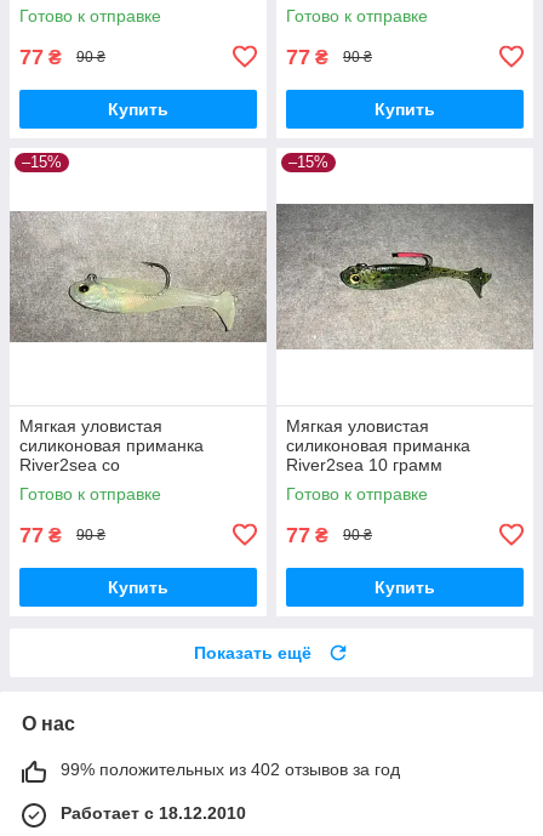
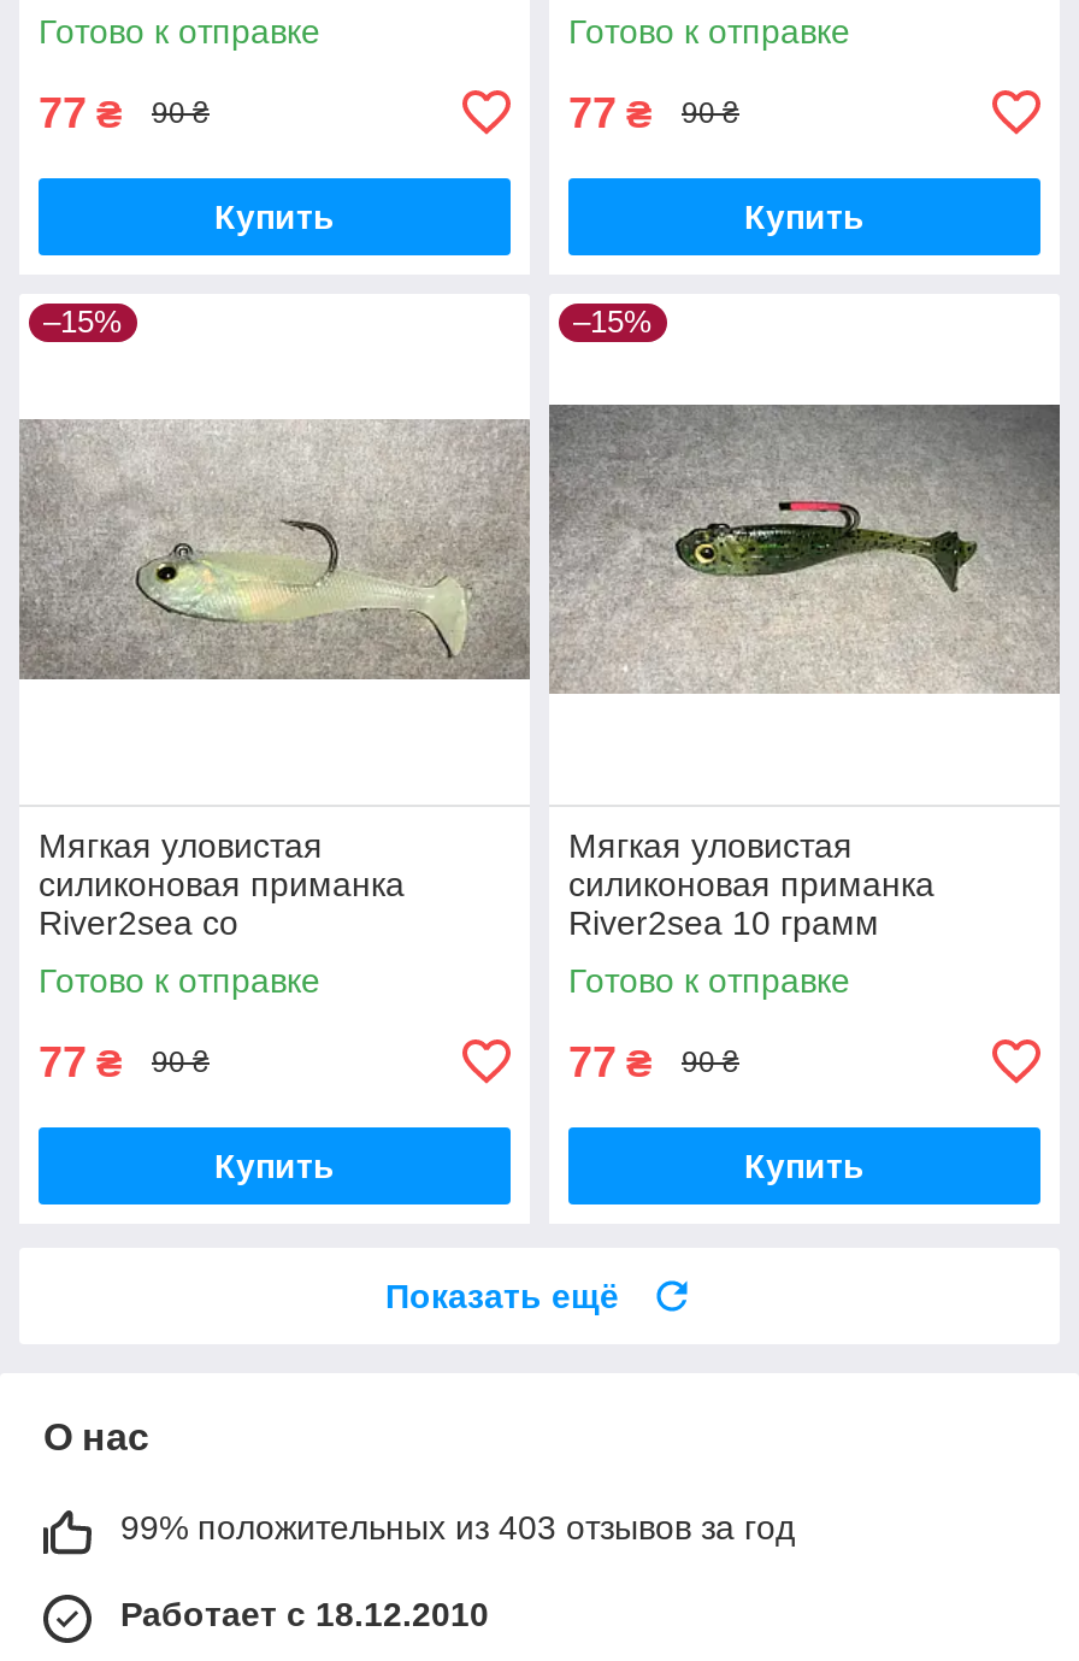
[61,759,400,779] 99% положительных из 402 отзывов за год -> [120,1508,795,1546] 99% положительных из 403 отзывов за год

